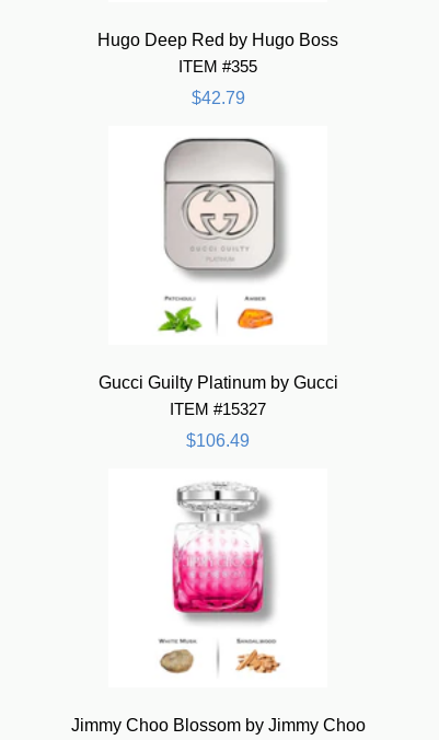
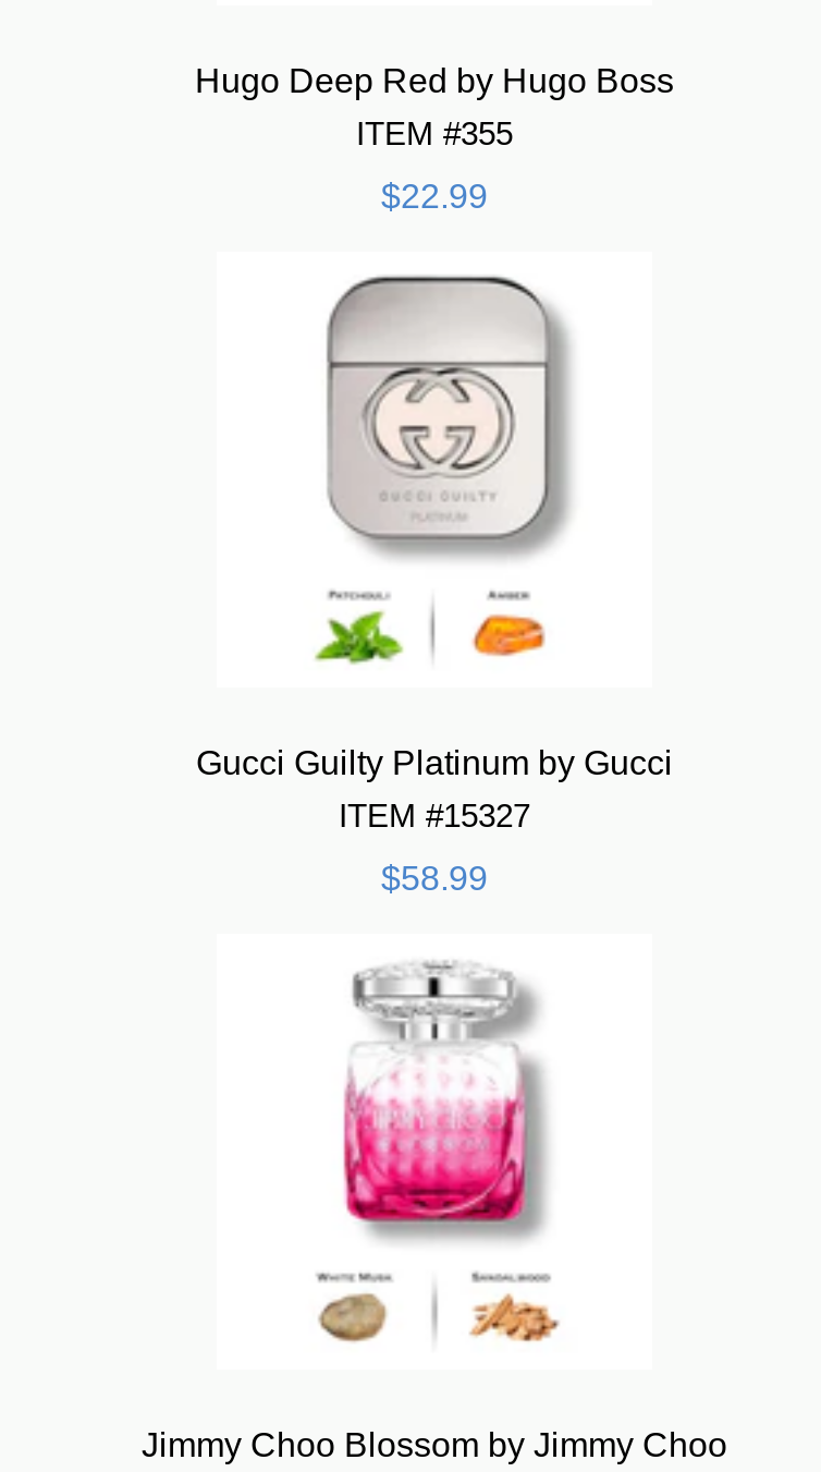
[191,88,245,107] $42.79 -> [381,177,488,214] $22.99
[186,431,250,450] $106.49 -> [381,859,488,896] $58.99

